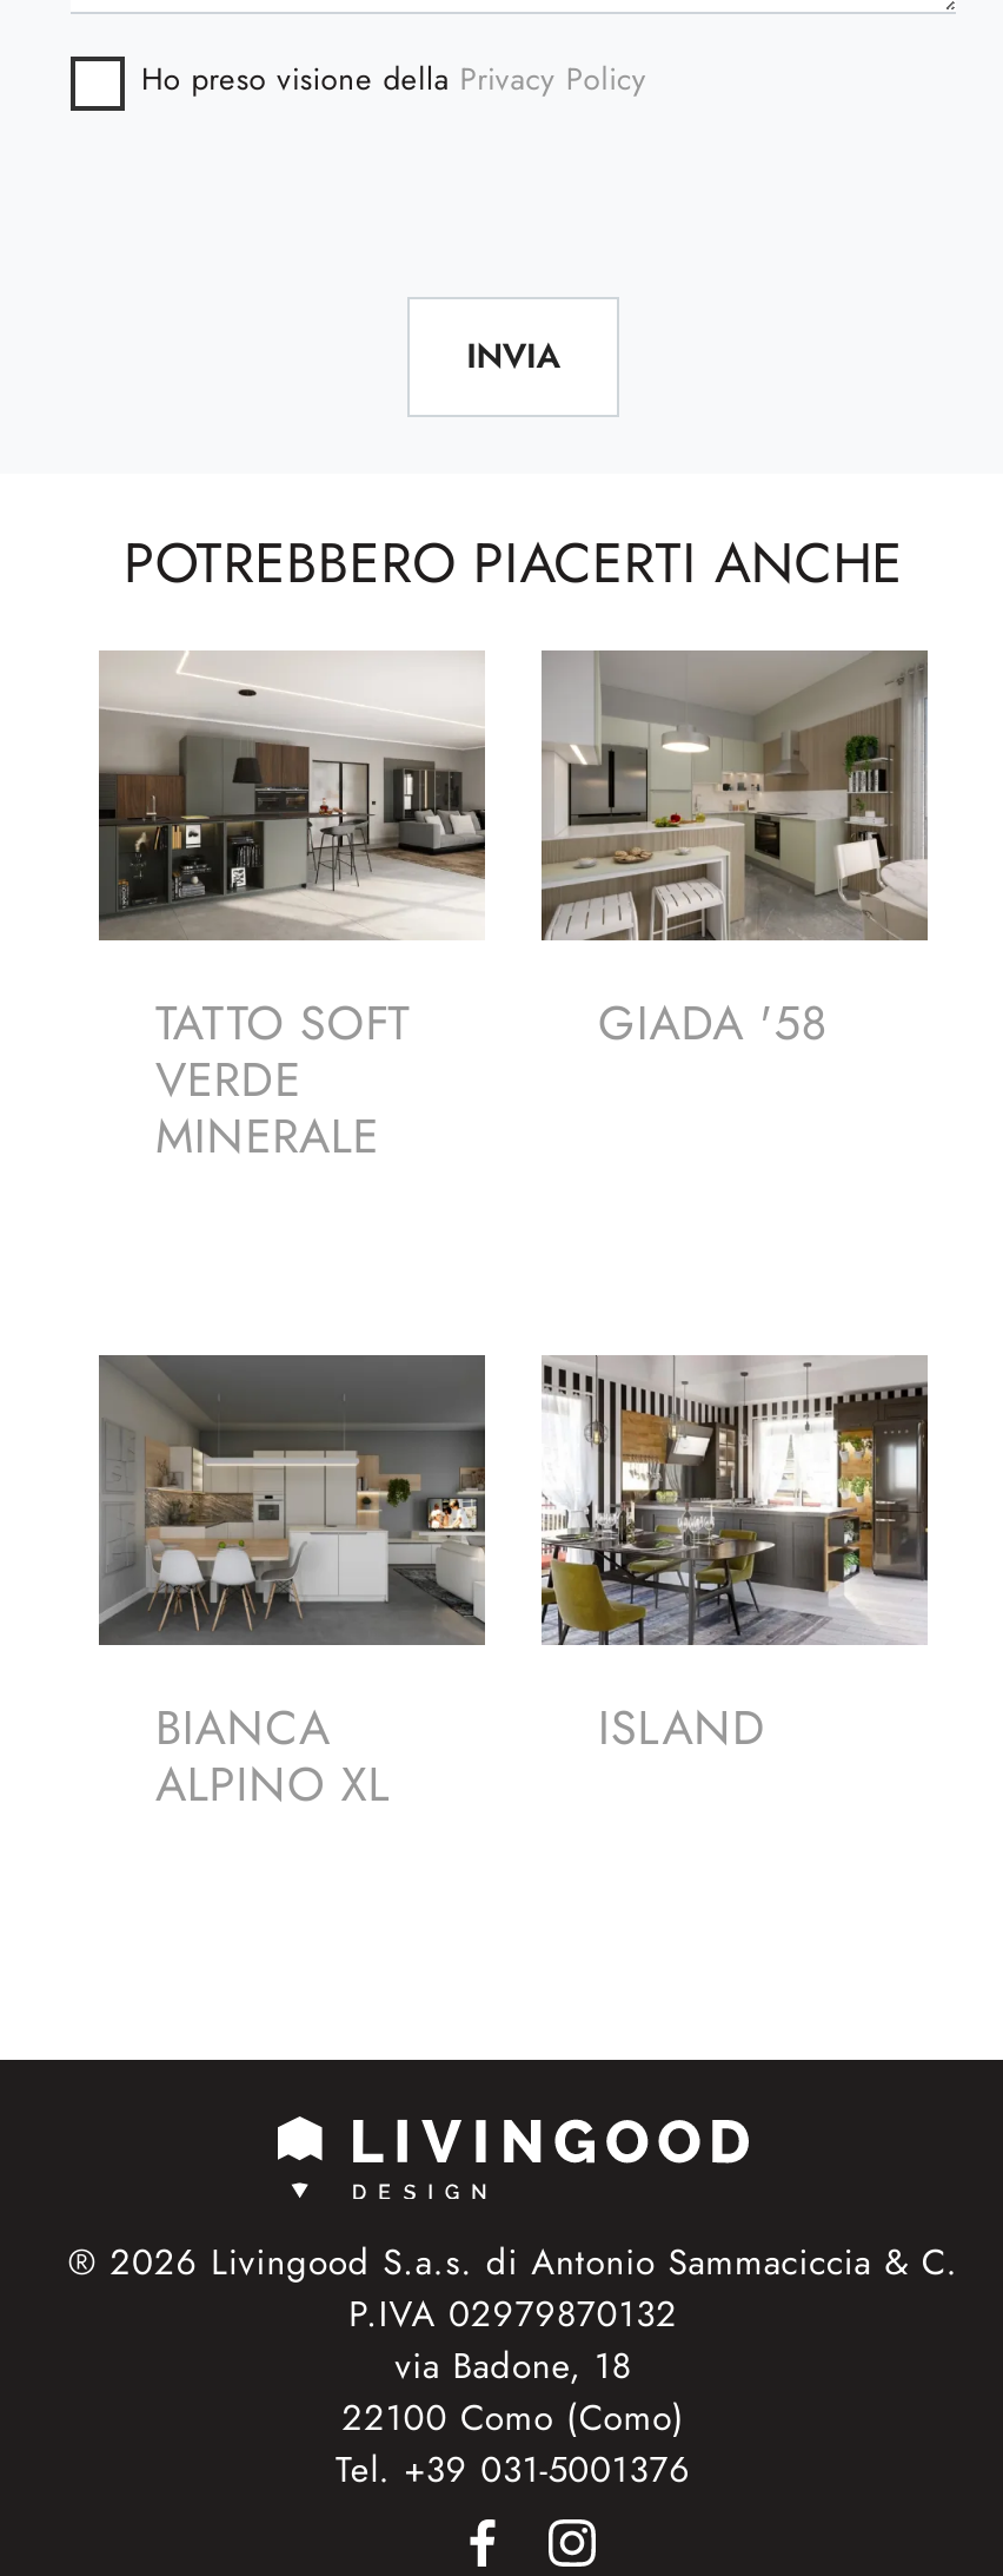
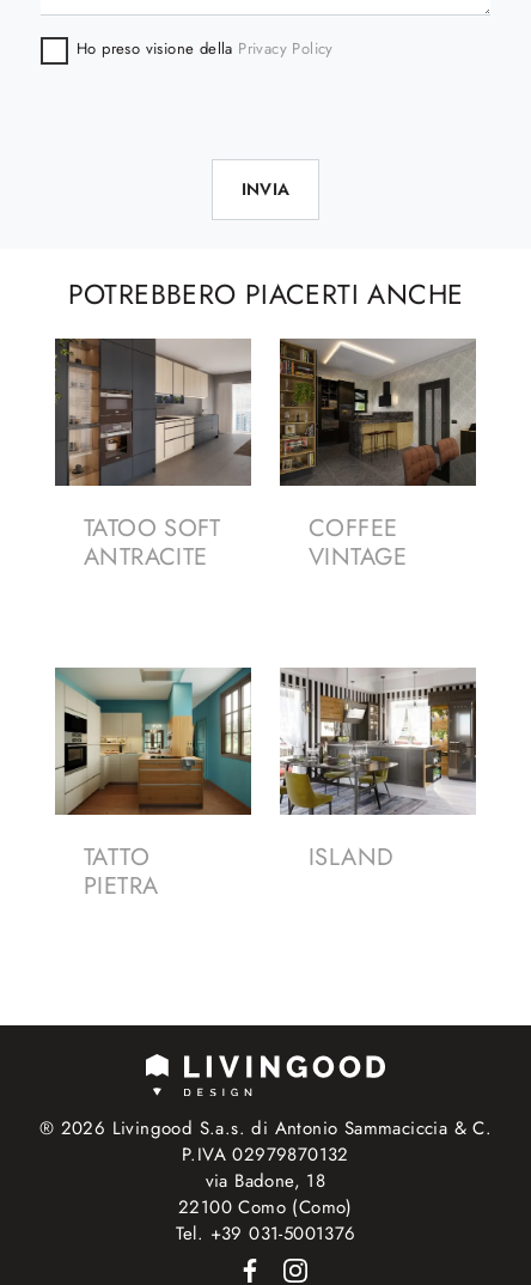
[99,650,487,1172] [image] | TATTO SOFT | VERDE | MINERALE -> [55,339,252,575] [image] | TATOO SOFT | ANTRACITE
[542,653,928,1059] [image] | GIADA '58 -> [280,339,477,575] [image] | COFFEE | VINTAGE
[99,1355,487,1820] [image] | BIANCA | ALPINO XL -> [55,668,251,904] [image] | TATTO | PIETRA

